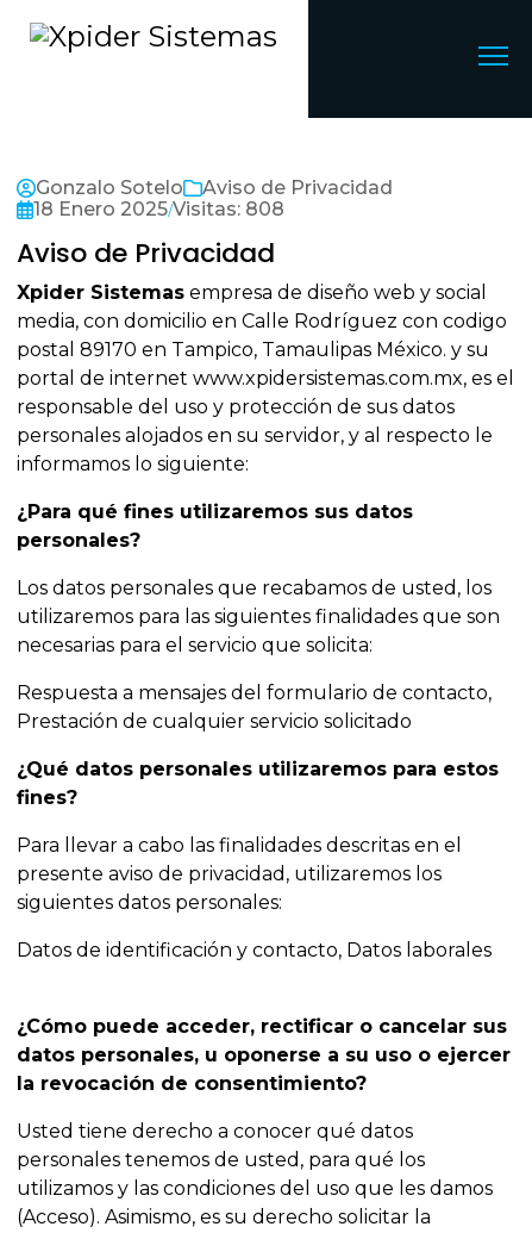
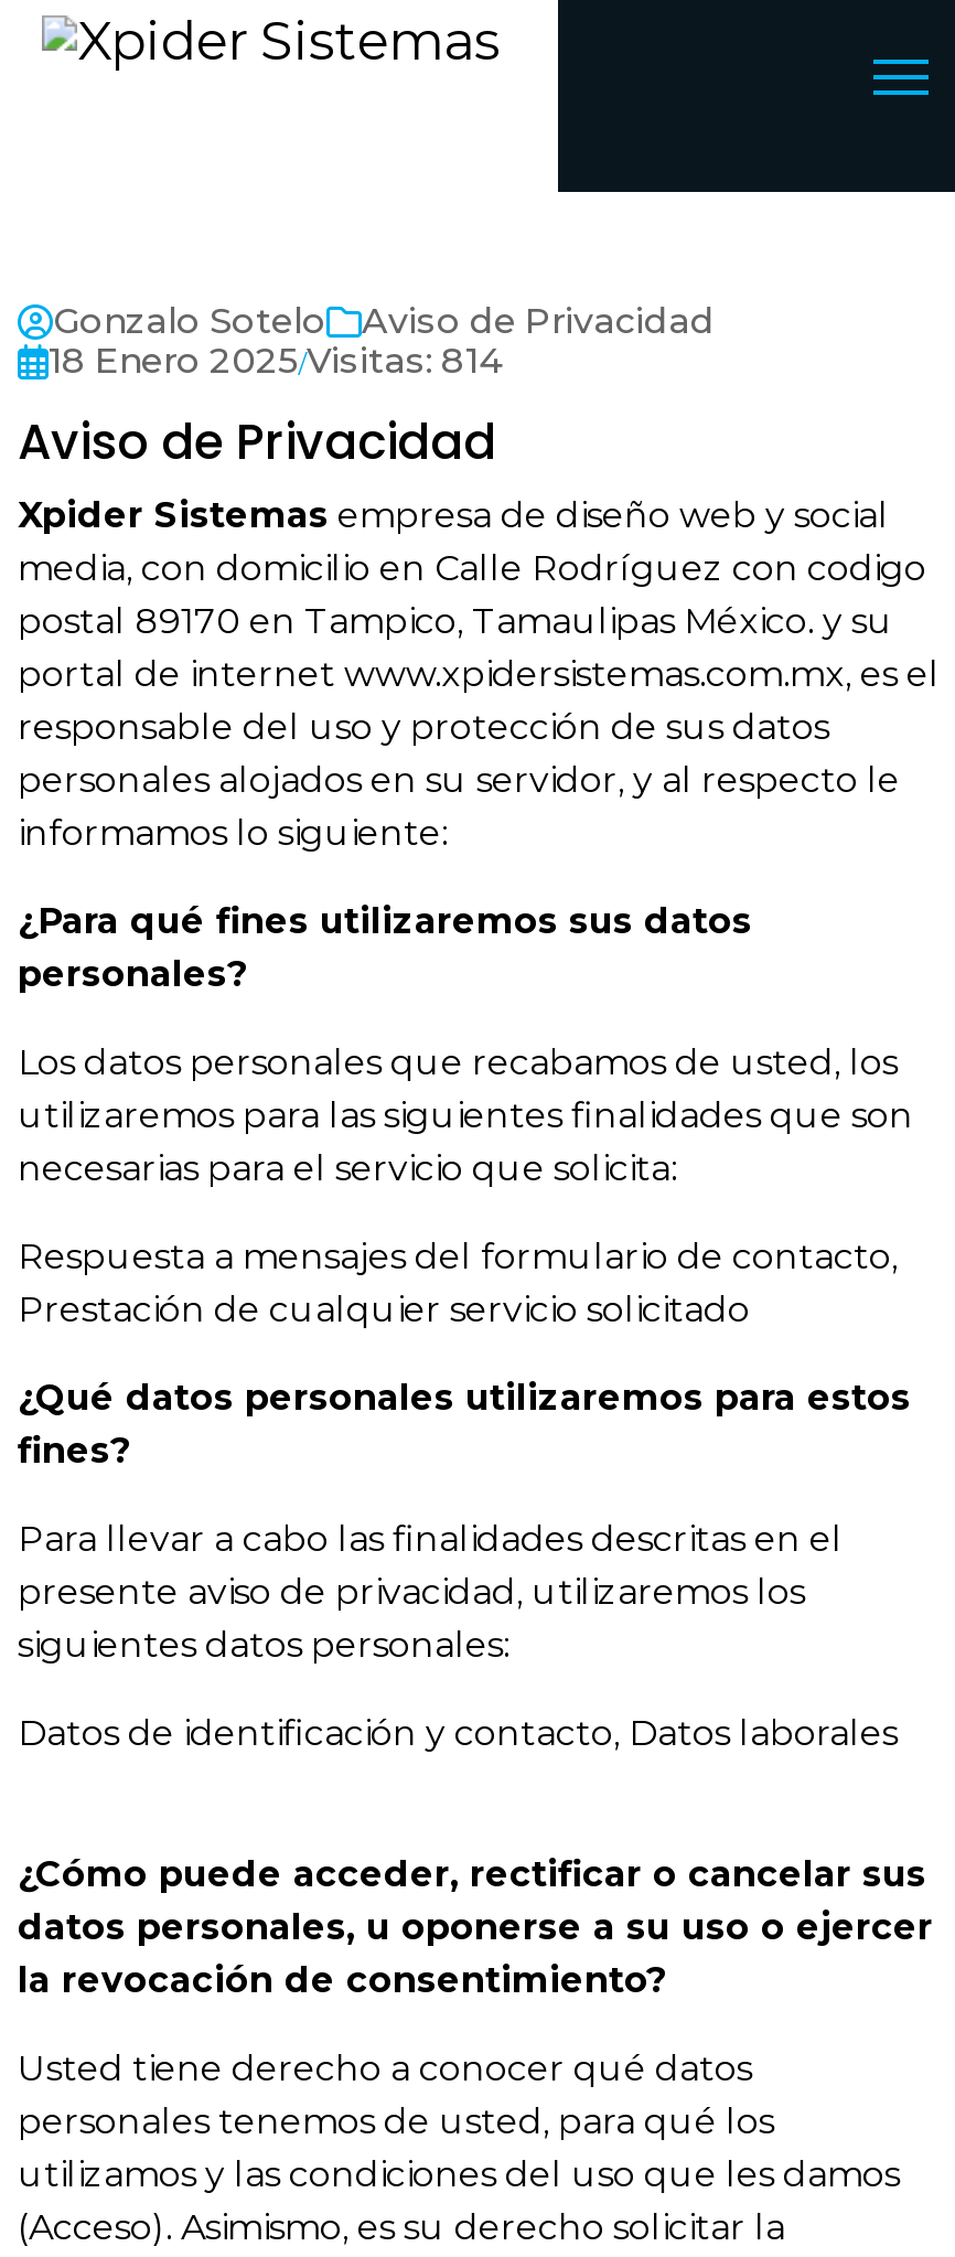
[33,198,284,220] 18 Enero 2025 Visitas: 808 -> [49,340,503,382] 18 Enero 2025 Visitas: 814

